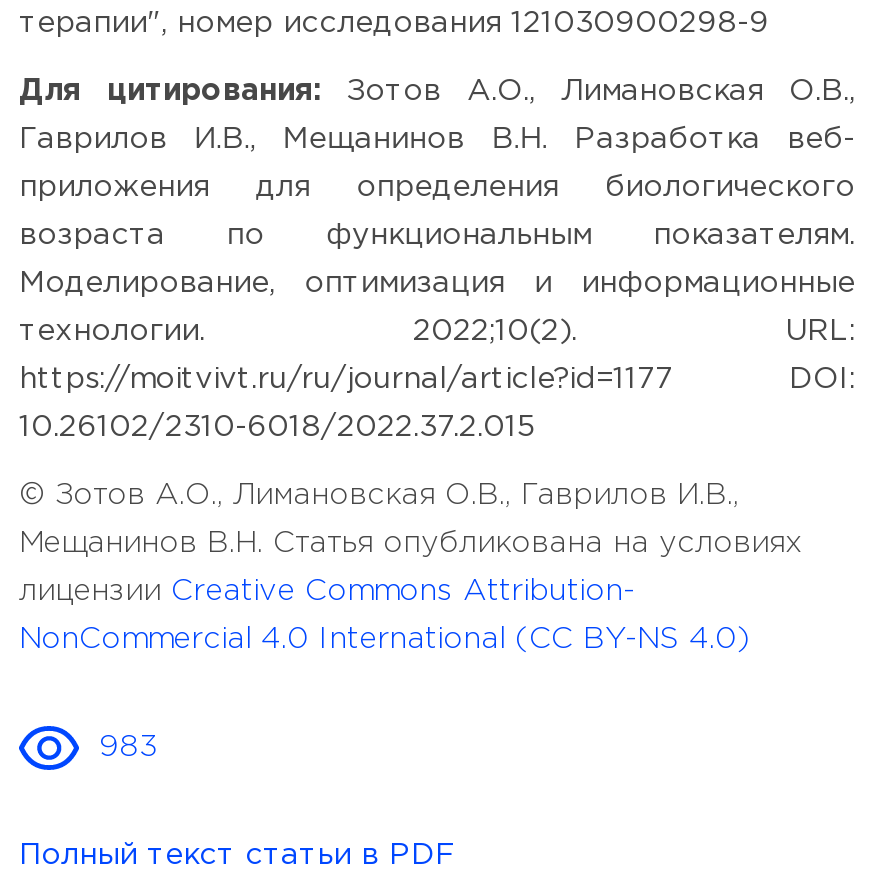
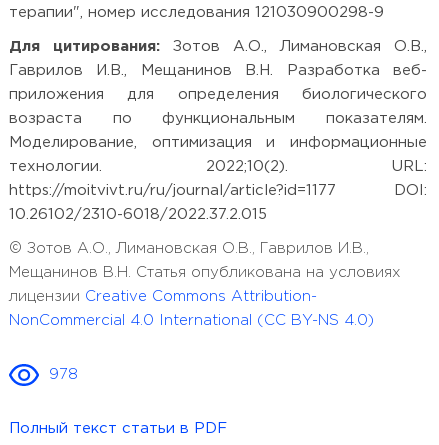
[99,734,157,760] 983 -> [49,368,78,381] 978

